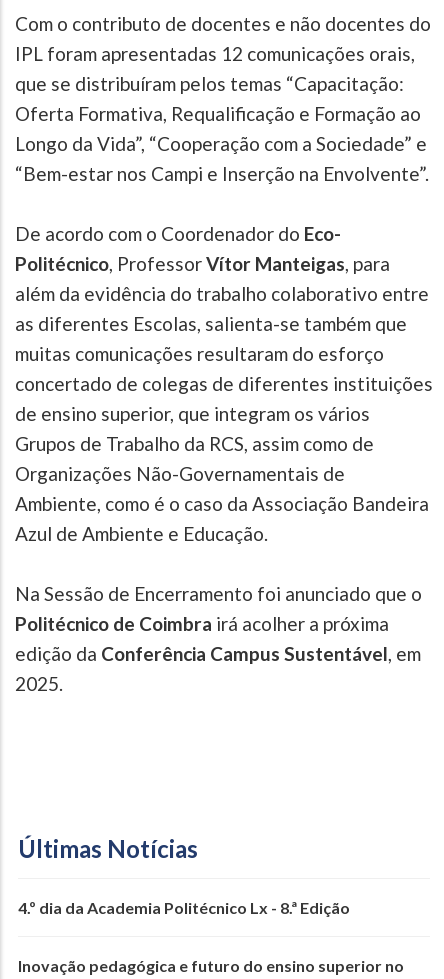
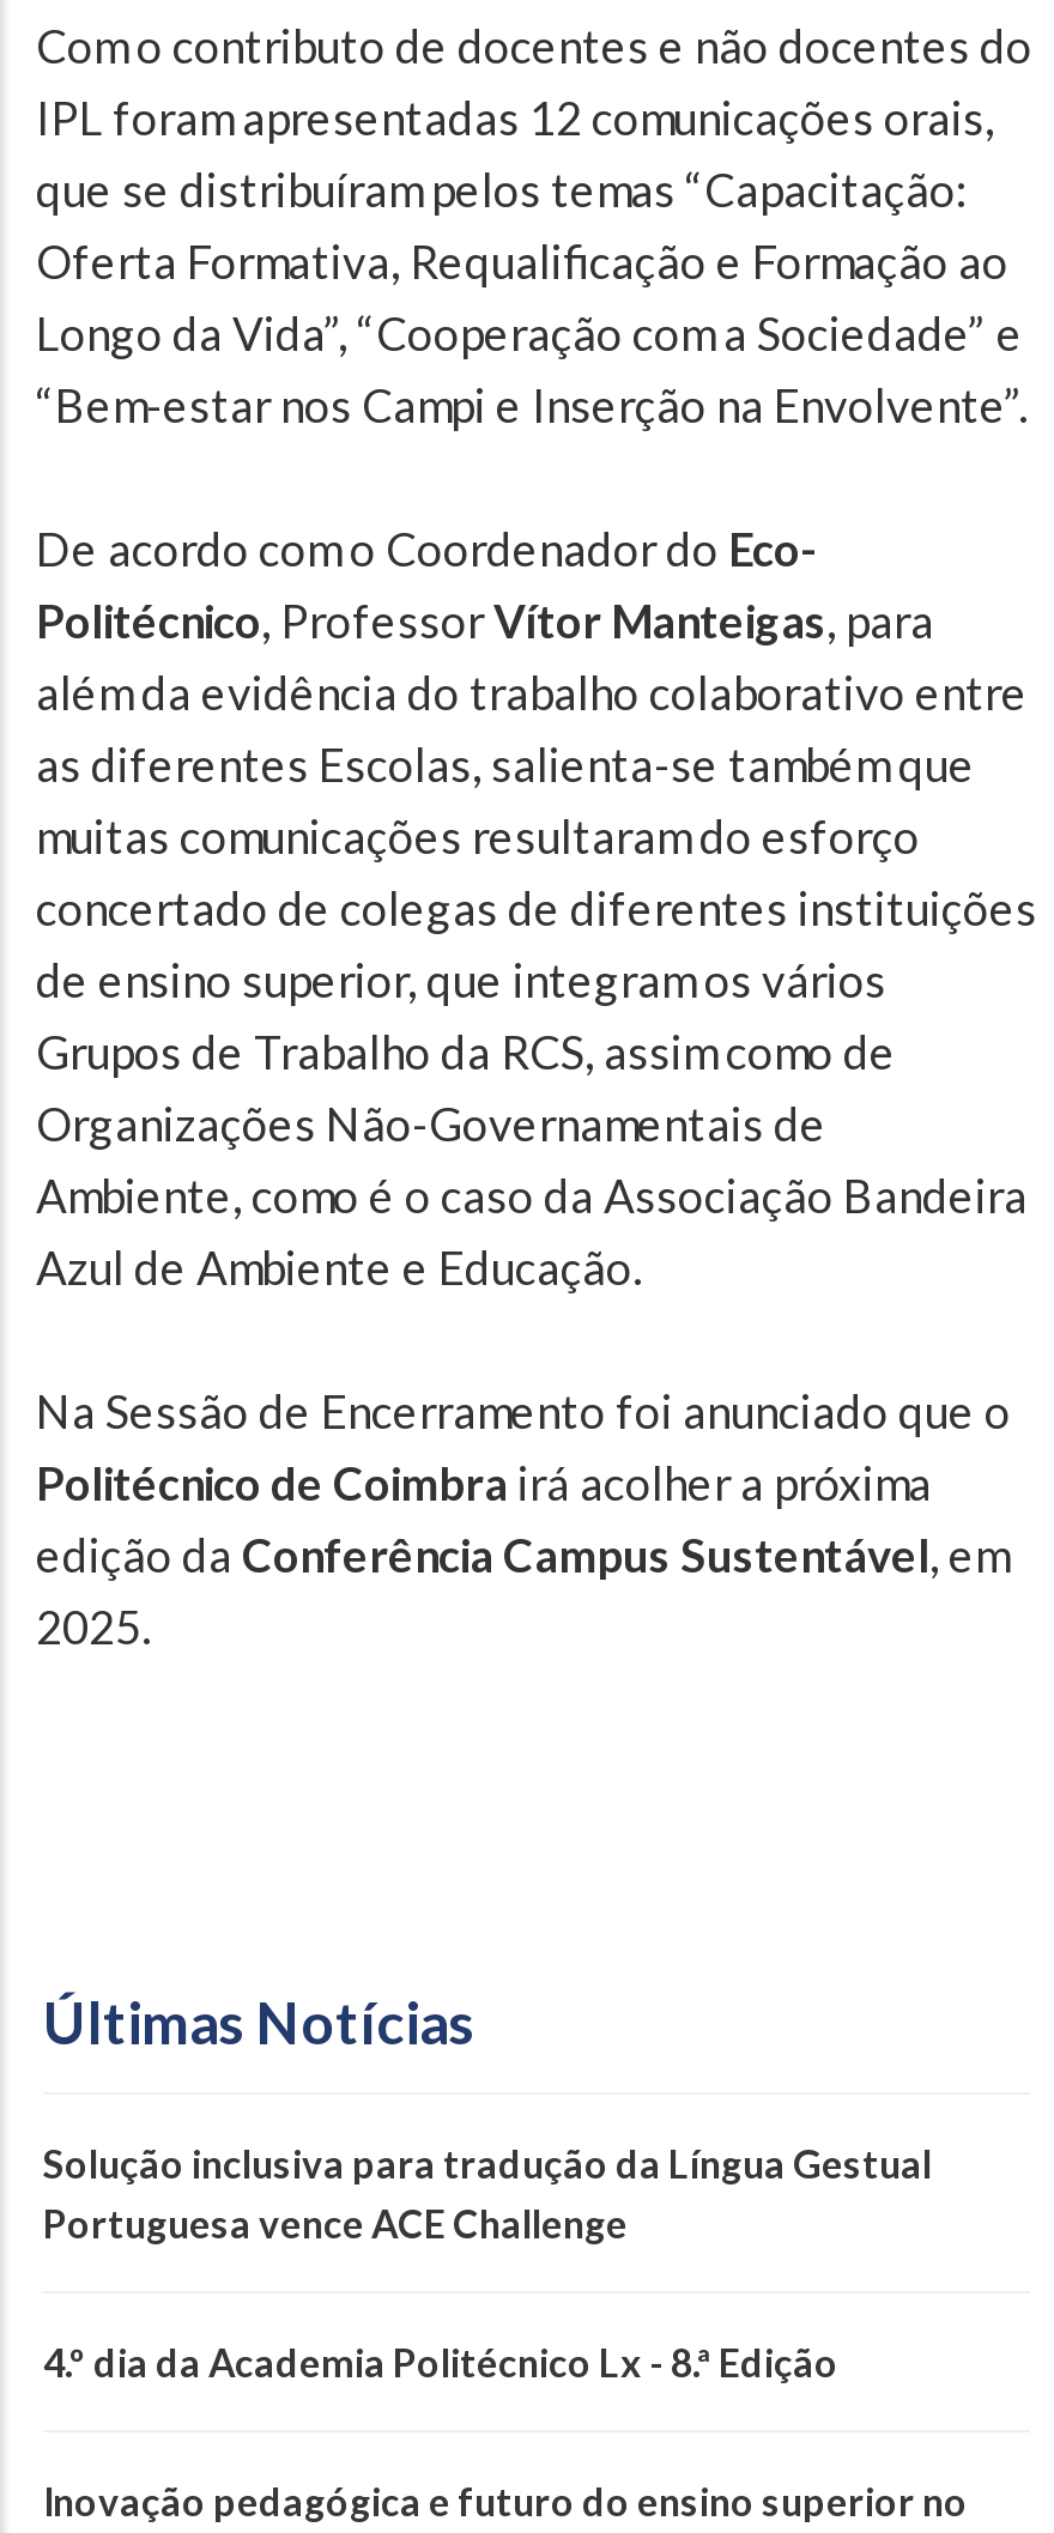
none -> [43,2141,932,2246] Solução inclusiva para tradução da Língua Gestual | Portuguesa vence ACE Challenge

